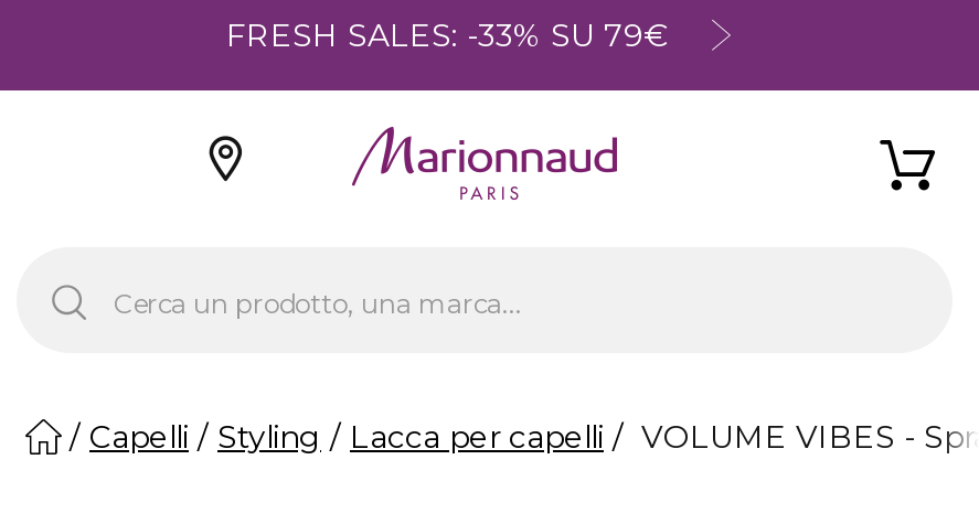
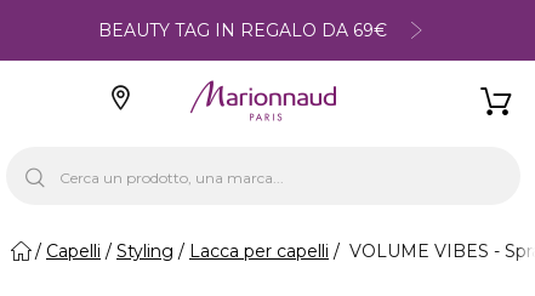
[226,14,668,54] FRESH SALES: -33% SU 79€ -> [98,19,387,41] BEAUTY TAG IN REGALO DA 69€

